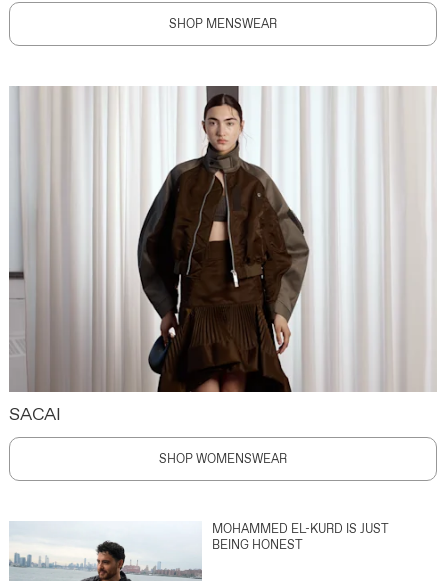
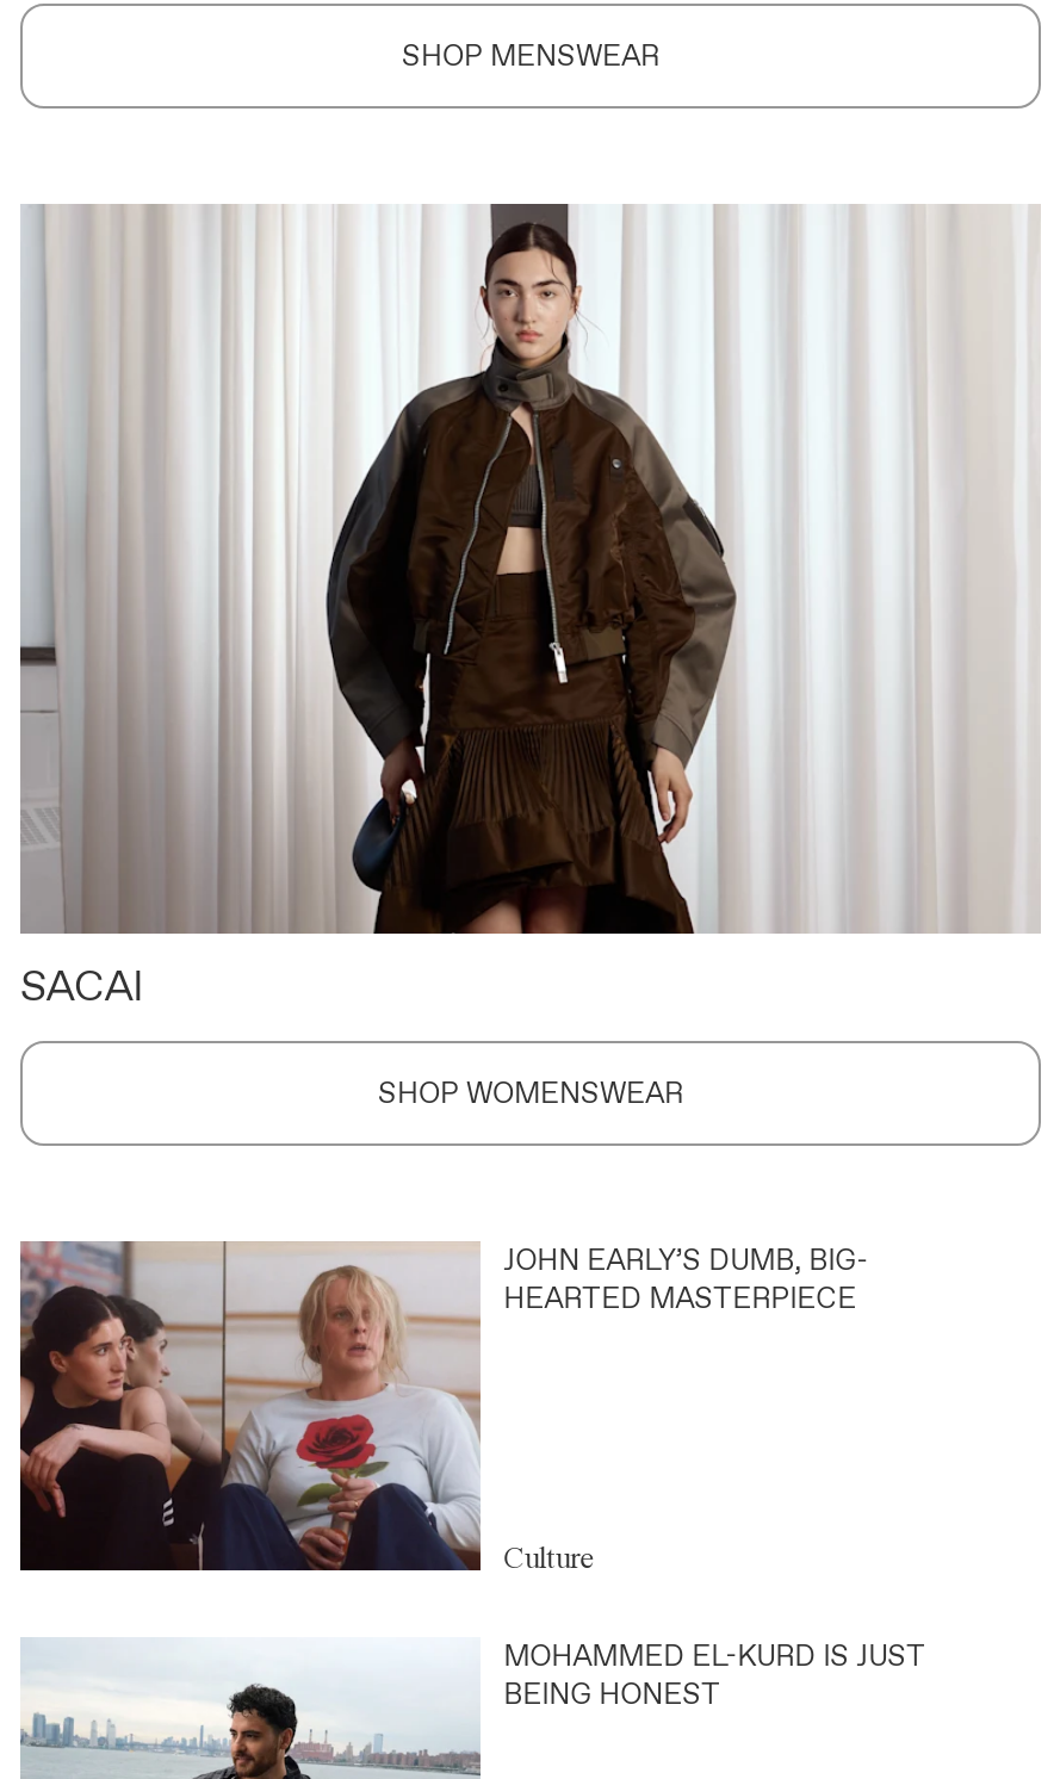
none -> [20,1239,868,1573] [image] | JOHN EARLY’S DUMB, BIG- | HEARTED MASTERPIECE
none -> [503,1540,596,1576] Culture

